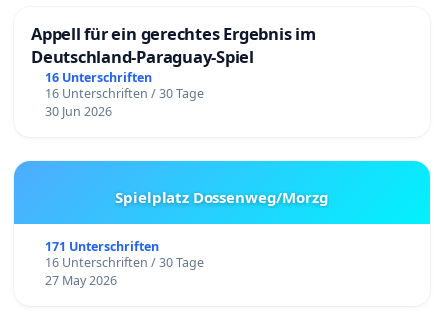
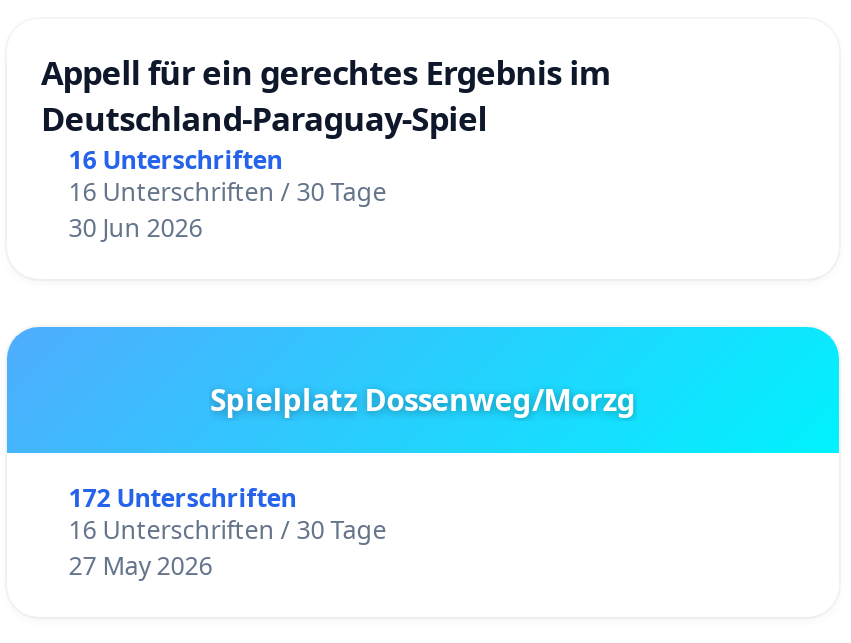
[45,238,159,255] 171 Unterschriften -> [69,480,297,514] 172 Unterschriften

